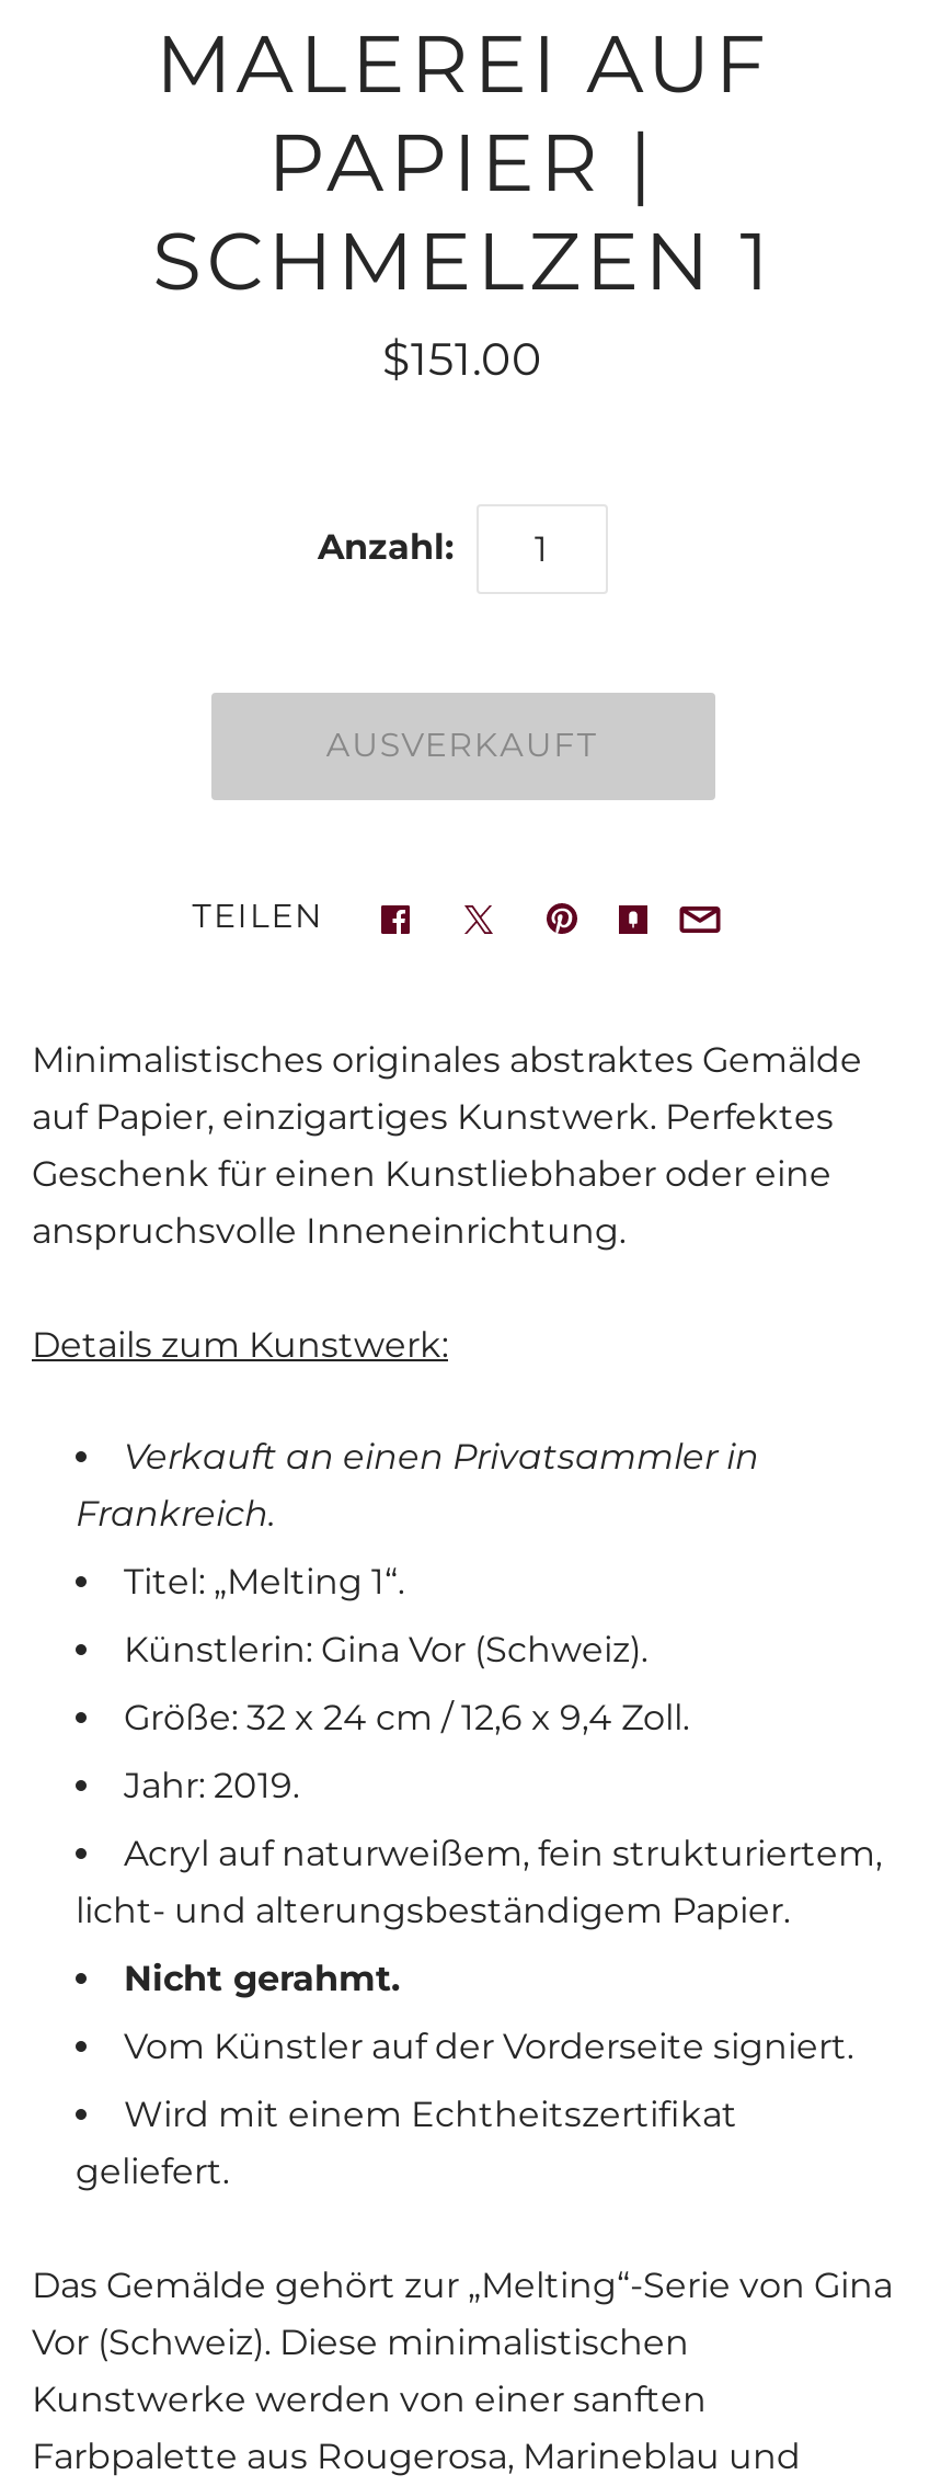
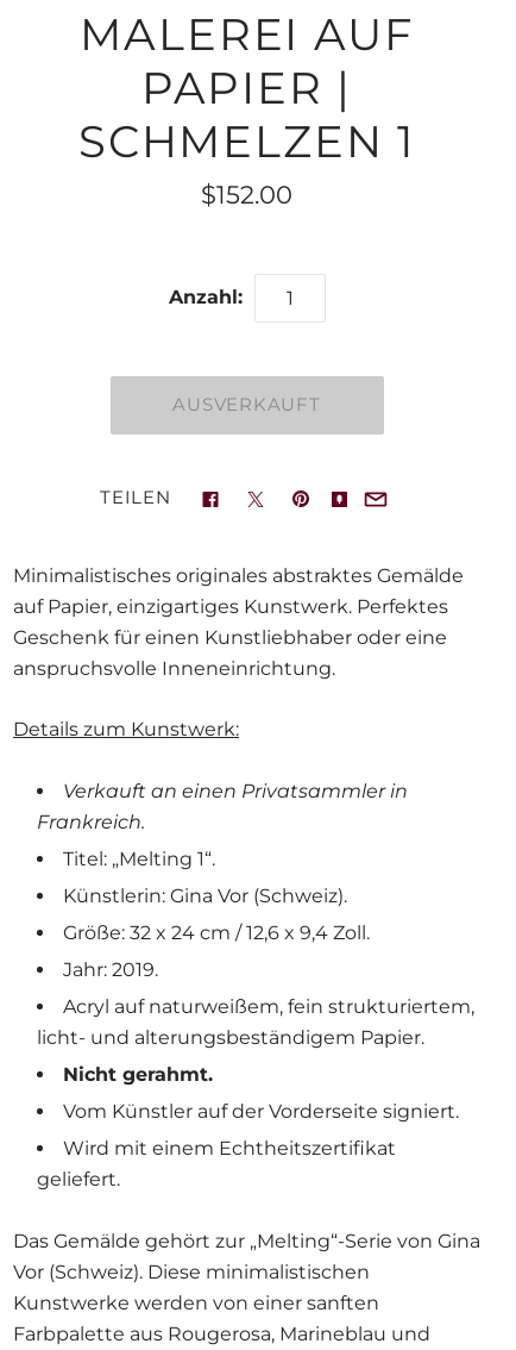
[382,330,542,385] $151.00 -> [201,179,292,209] $152.00

